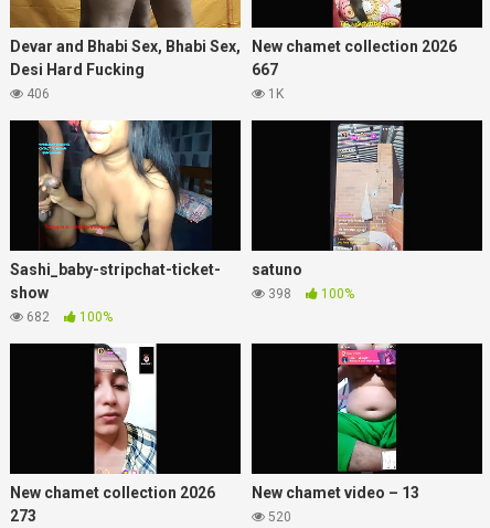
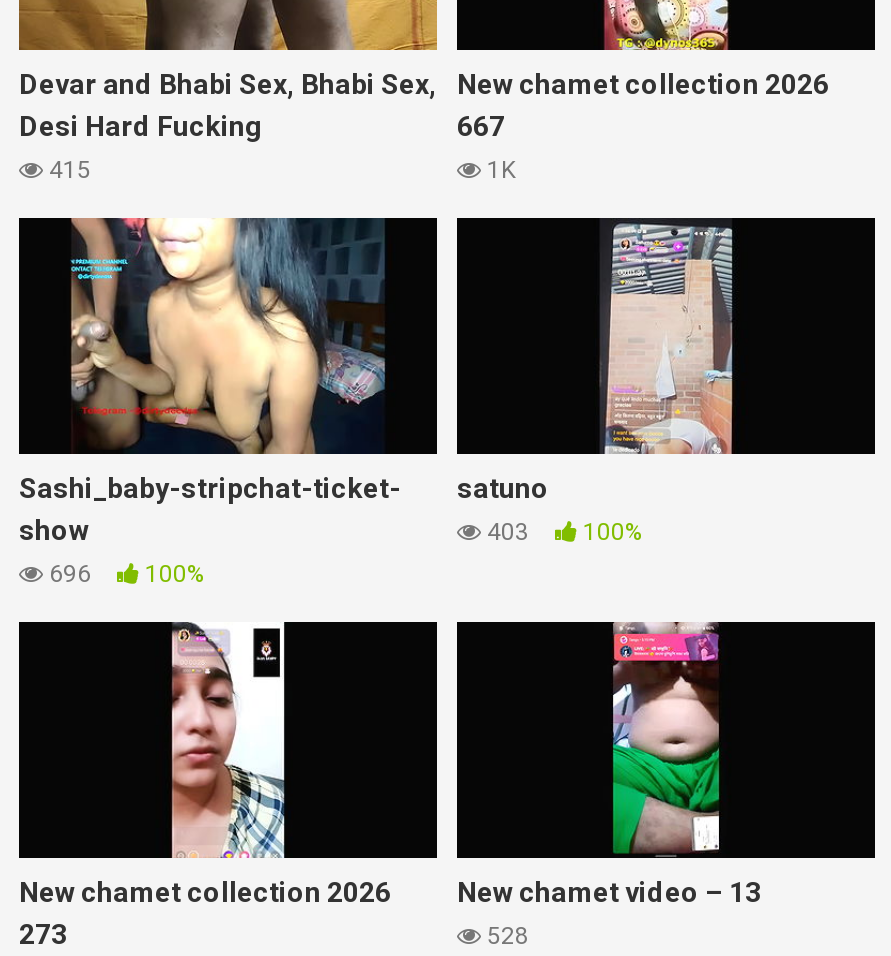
[23,86,50,102] 406 -> [43,156,91,184] 415
[265,286,354,301] 398 100% -> [481,518,643,546] 403 100%
[23,309,113,325] 682 100% -> [43,560,205,588] 696 100%
[265,509,291,525] 520 -> [481,922,529,950] 528

